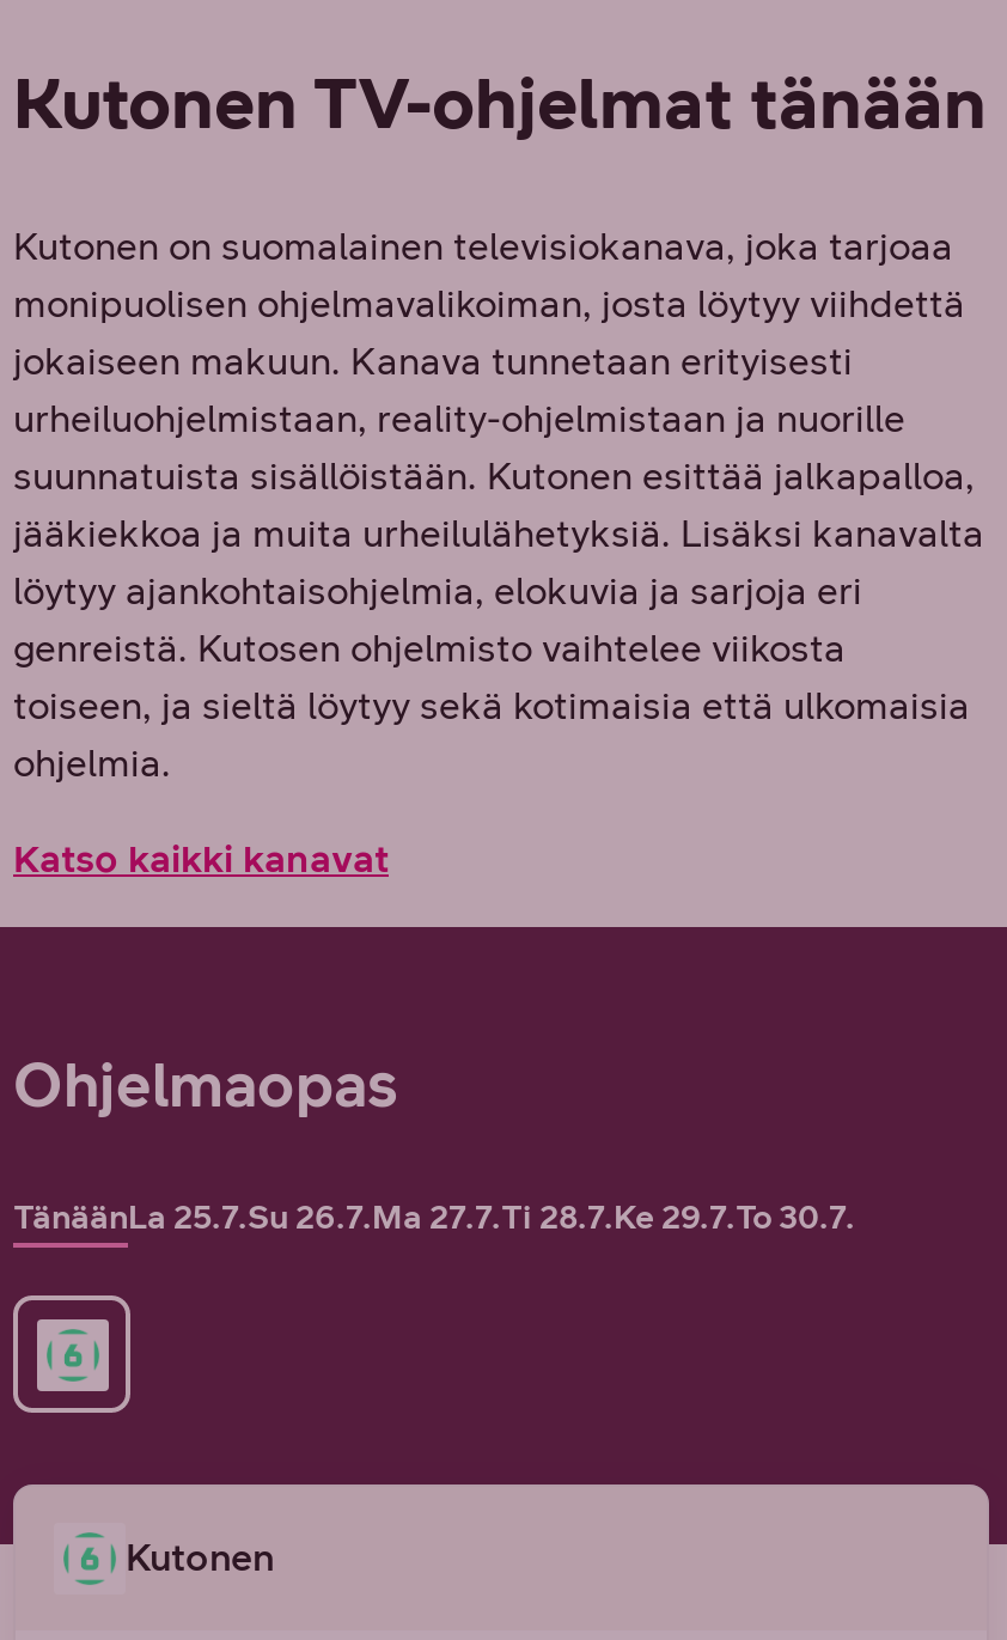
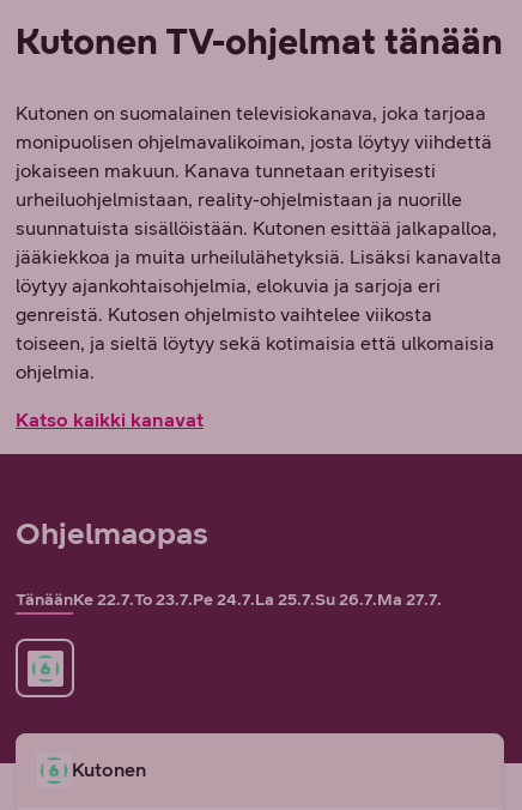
[13,1197,855,1238] TänäänLa 25.7.Su 26.7.Ma 27.7.Ti 28.7.Ke 29.7.To 30.7. -> [16,590,442,610] TänäänKe 22.7.To 23.7.Pe 24.7.La 25.7.Su 26.7.Ma 27.7.

